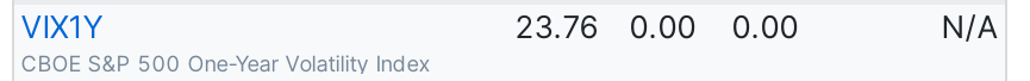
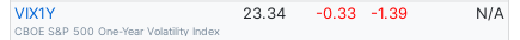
[515,7,598,45] 23.76 -> [243,4,286,22] 23.34
[629,7,696,45] 0.00 -> [316,4,356,22] -0.33
[732,7,798,45] 0.00 -> [371,4,408,22] -1.39

